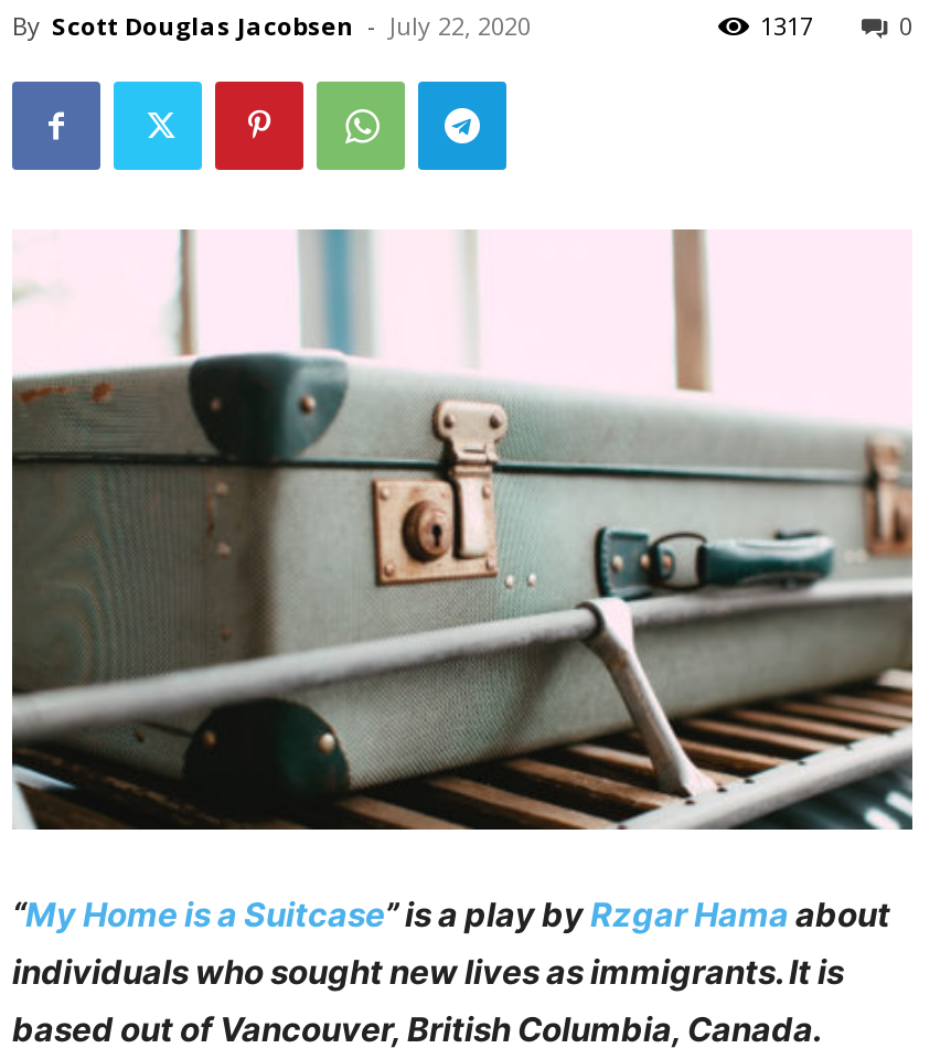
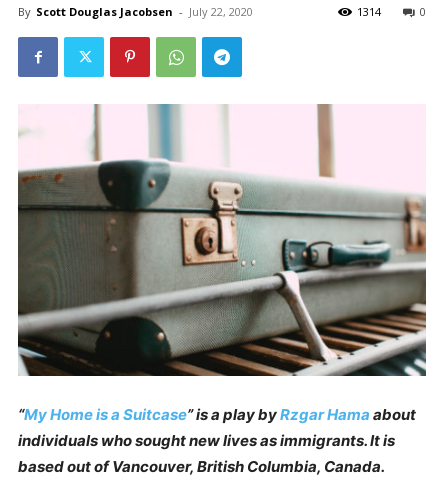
[760,9,813,42] 1317 -> [357,4,381,19] 1314

